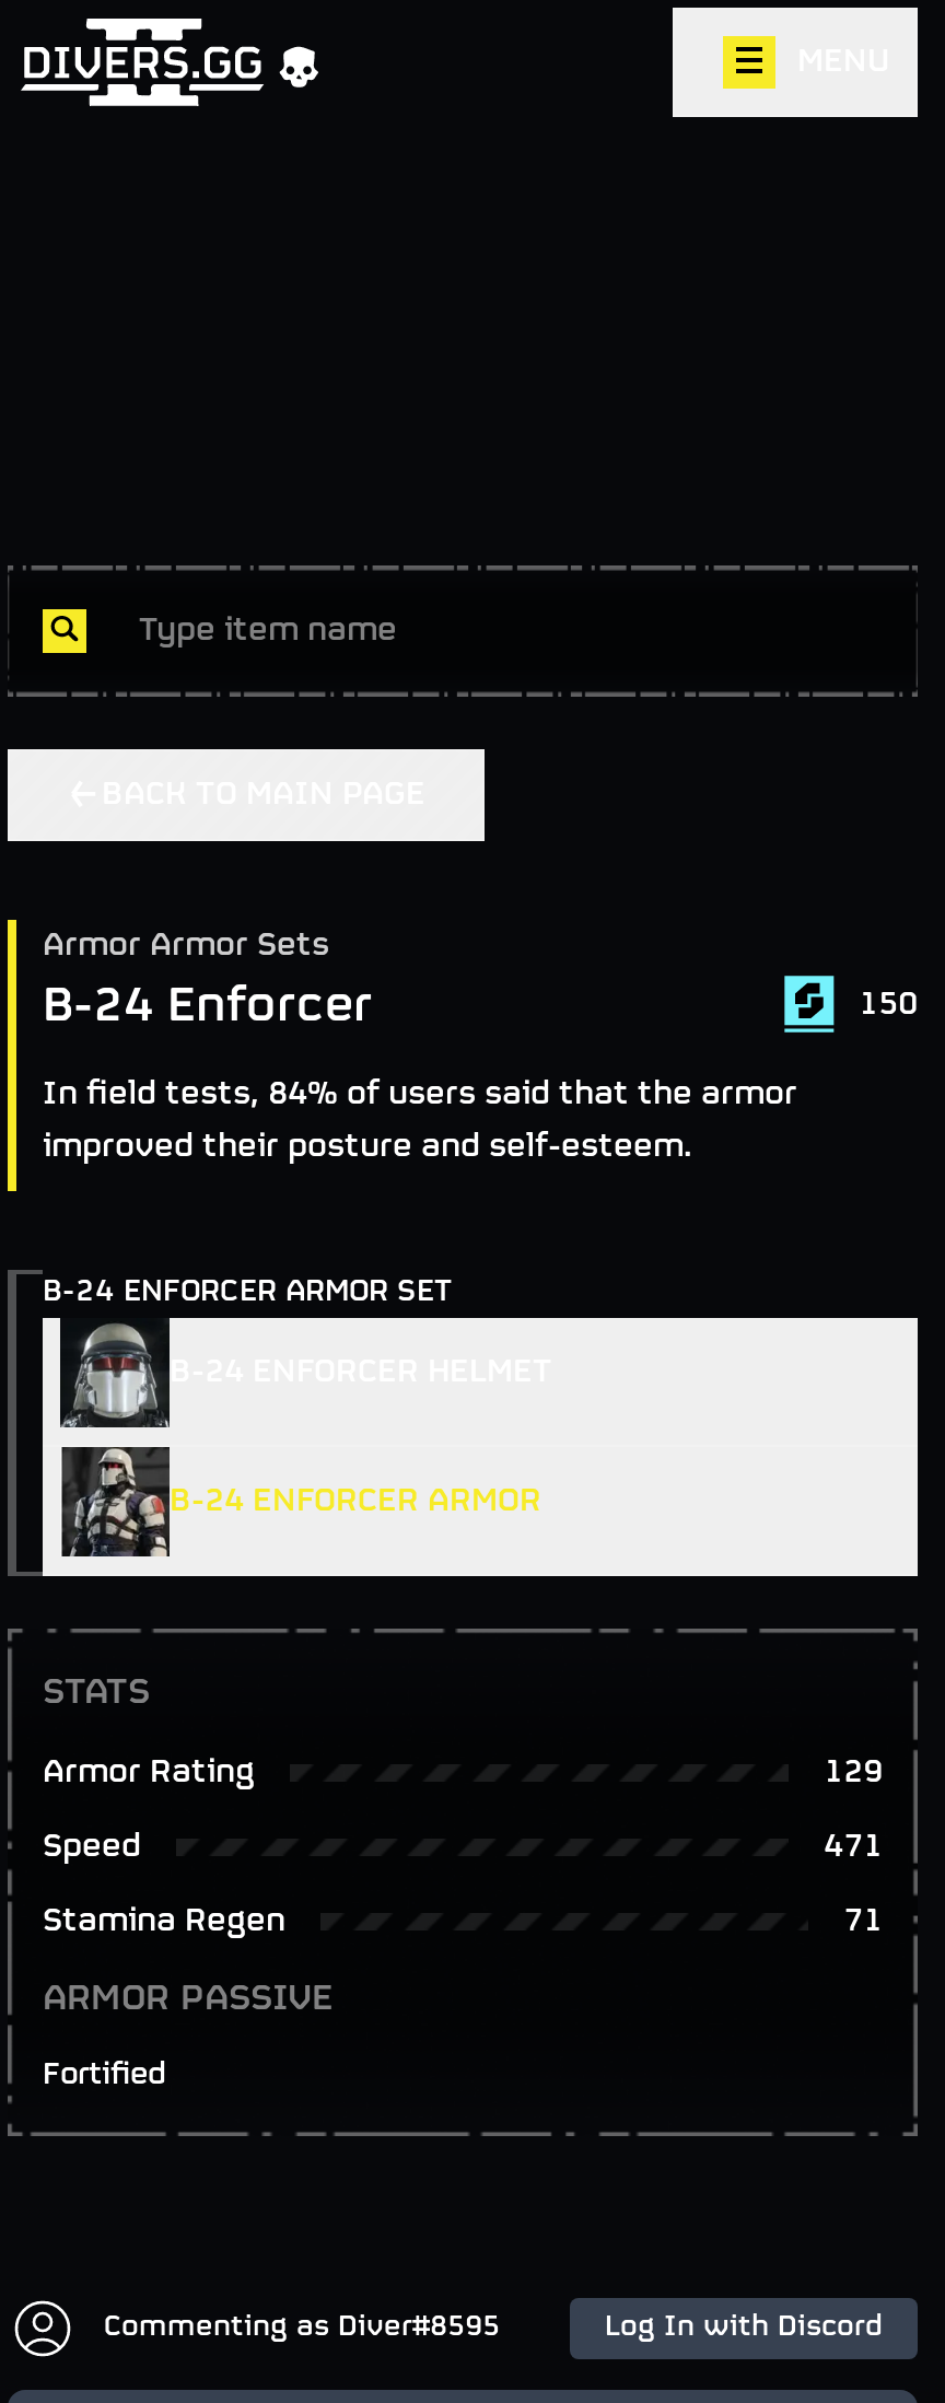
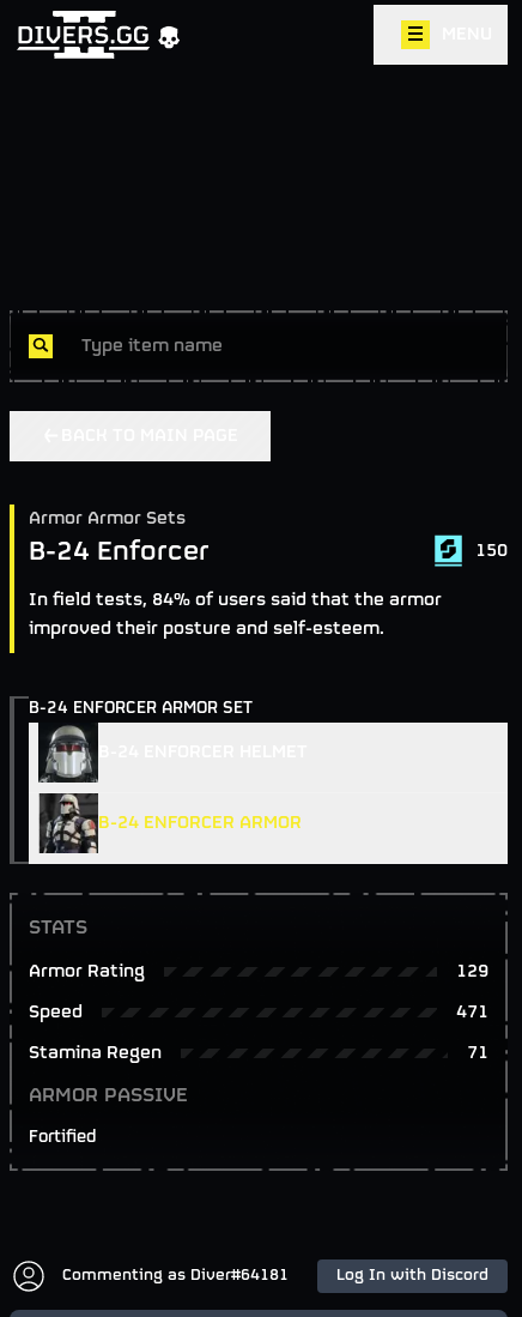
[104,2308,500,2346] Commenting as Diver#8595 -> [62,1265,289,1286] Commenting as Diver#64181

